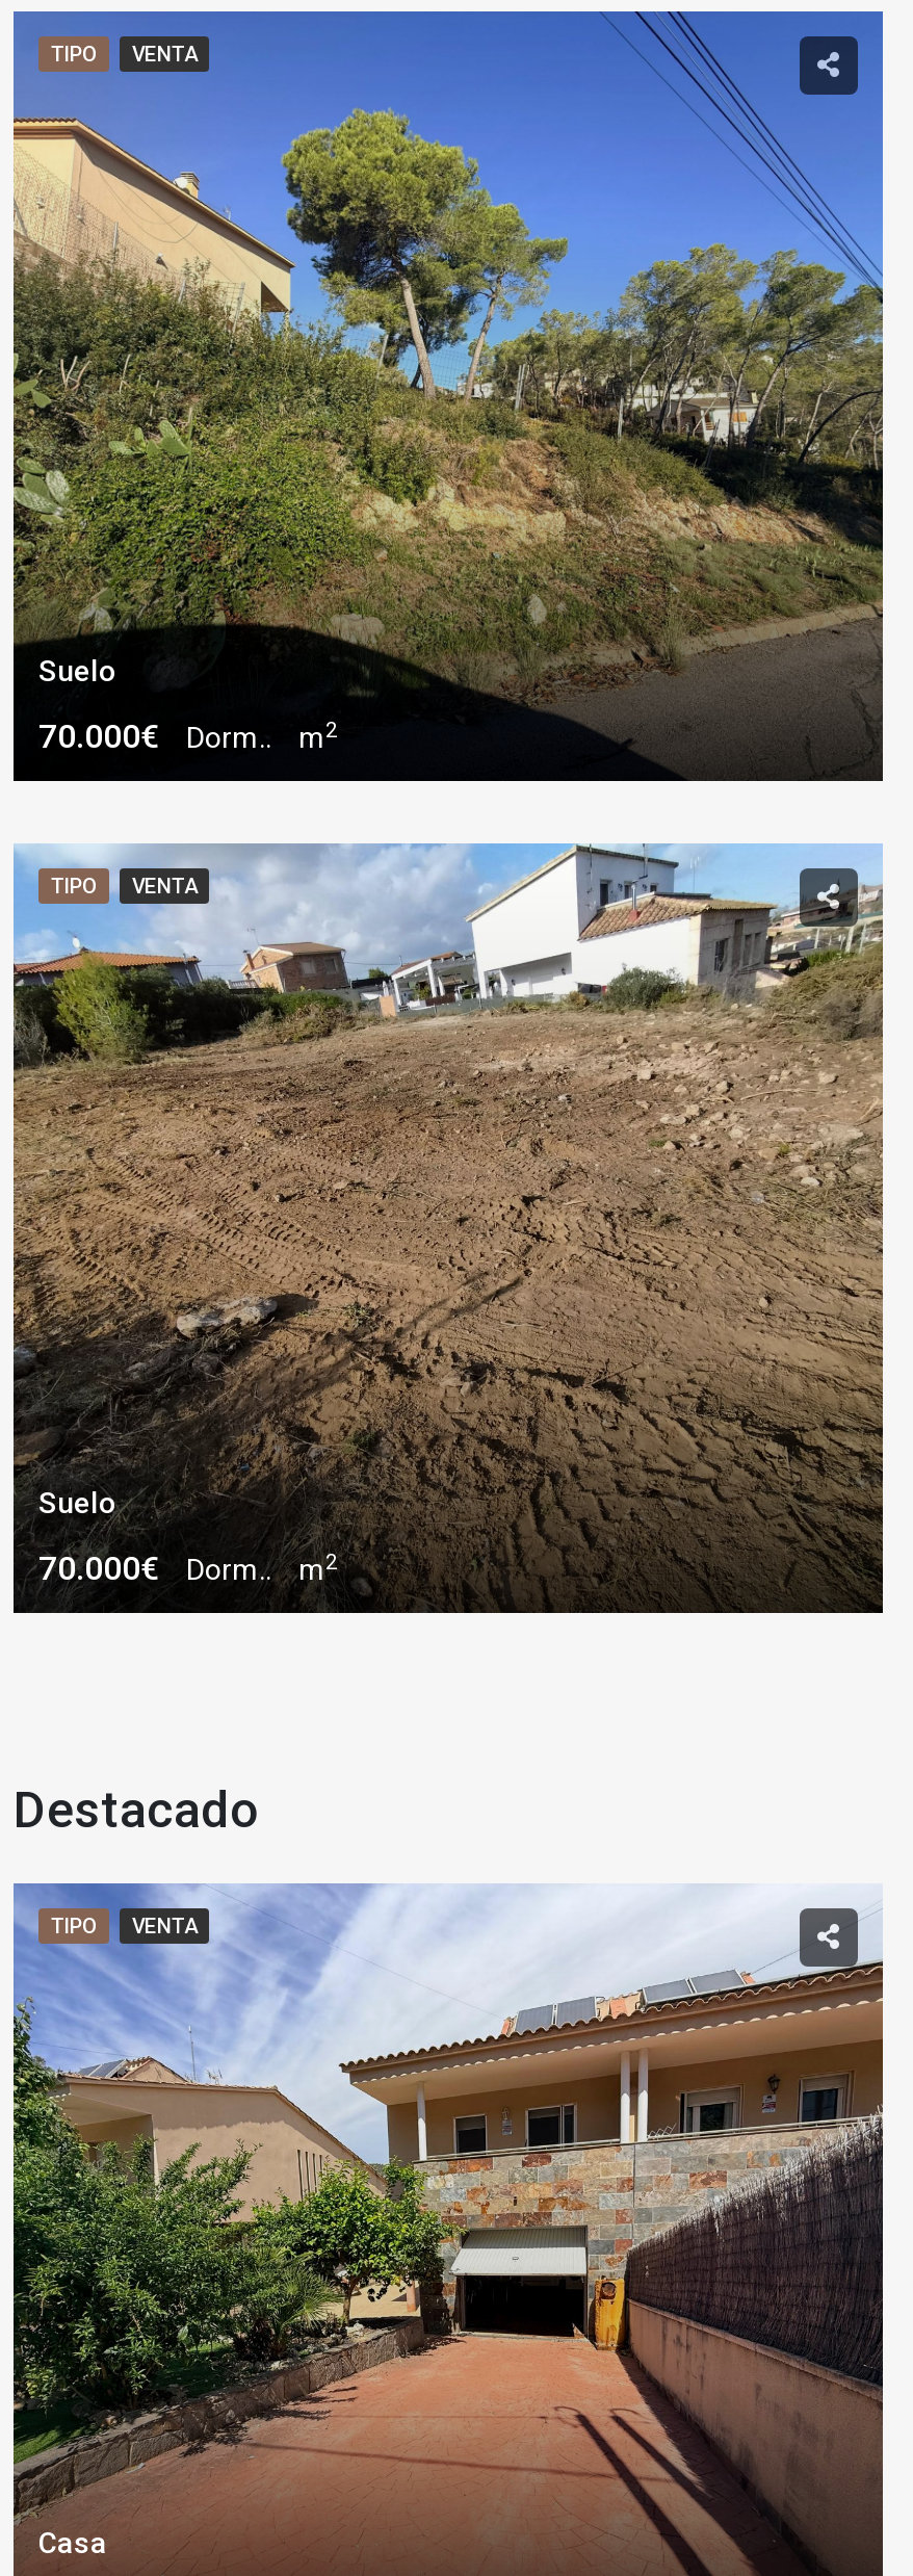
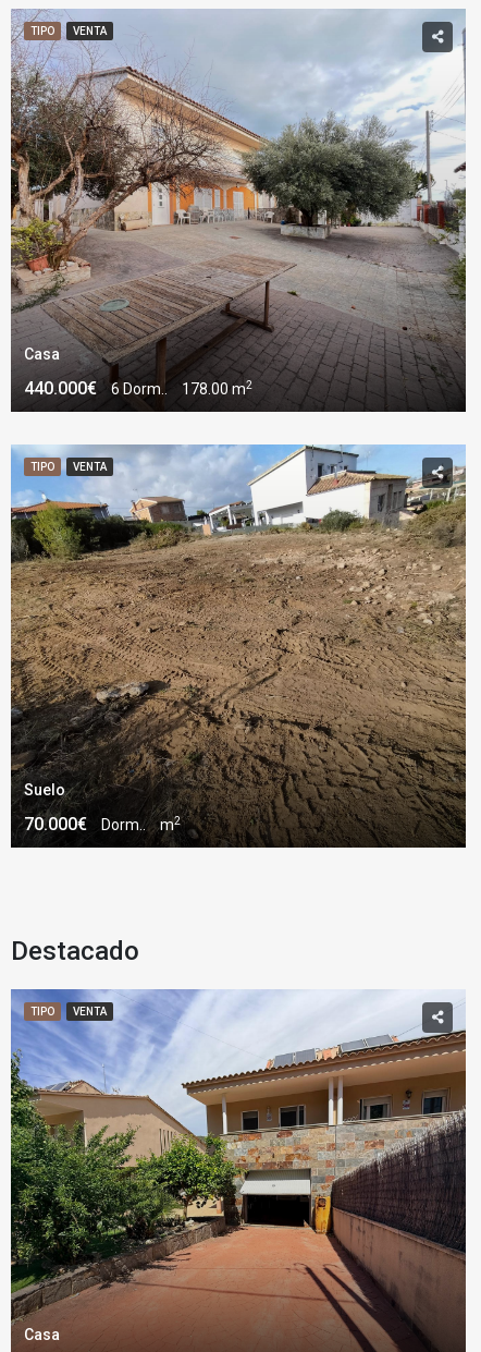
[11,11,885,777] [image] | Suelo -> [10,10,467,411] [image] | Casa
[38,716,338,756] 70.000€ | Dorm.. | m2 -> [24,378,252,399] 440.000€ | 6 Dorm.. | 178.00 m2

